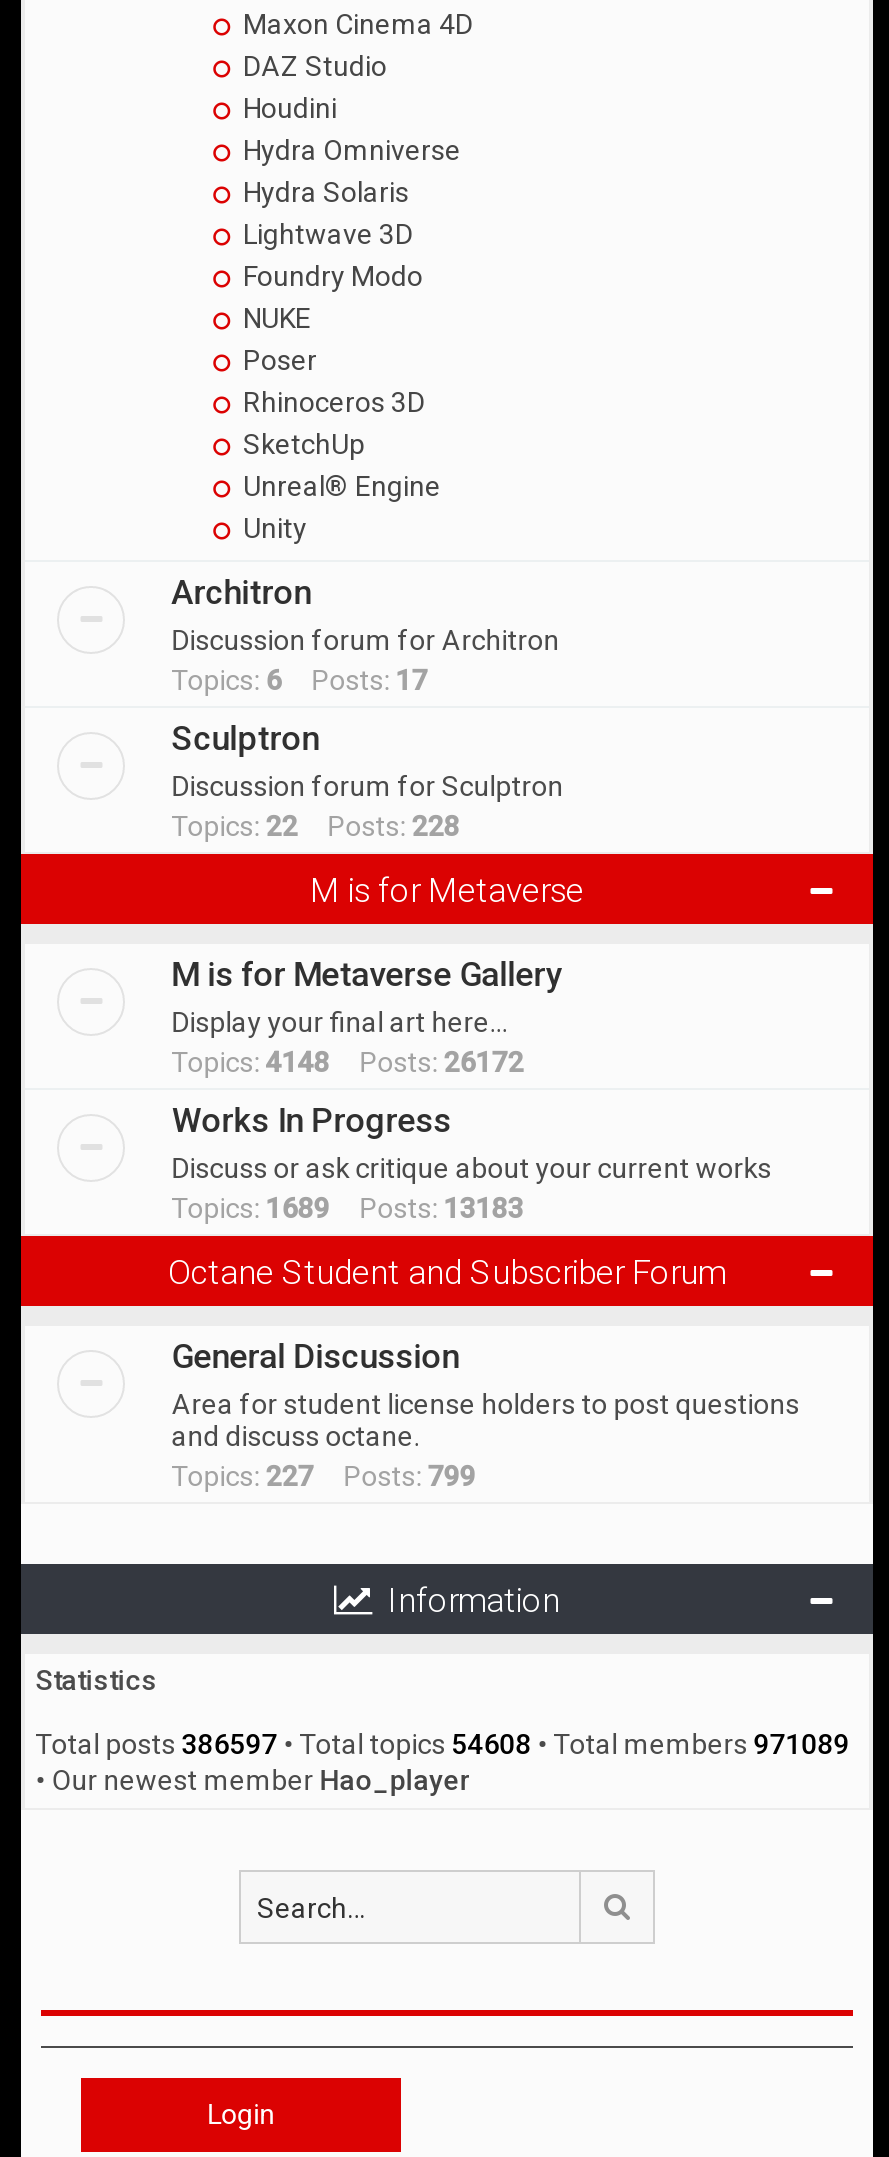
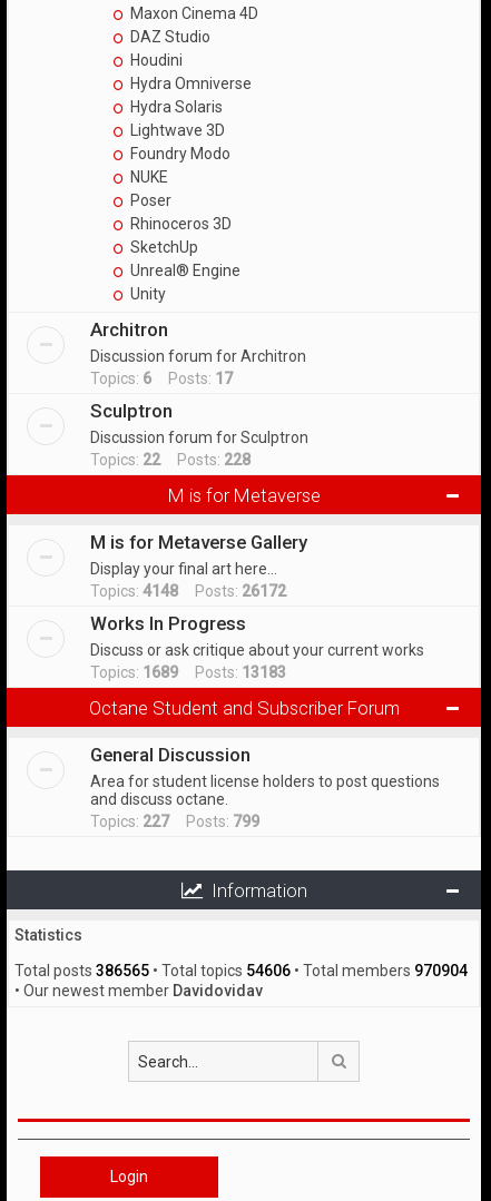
[35,1728,849,1760] Total posts 386597 • Total topics 54608 • Total members 971089 -> [15,962,468,979] Total posts 386565 • Total topics 54606 • Total members 970904
[35,1764,471,1796] • Our newest member Hao_player -> [15,982,263,1000] • Our newest member Davidovidav

